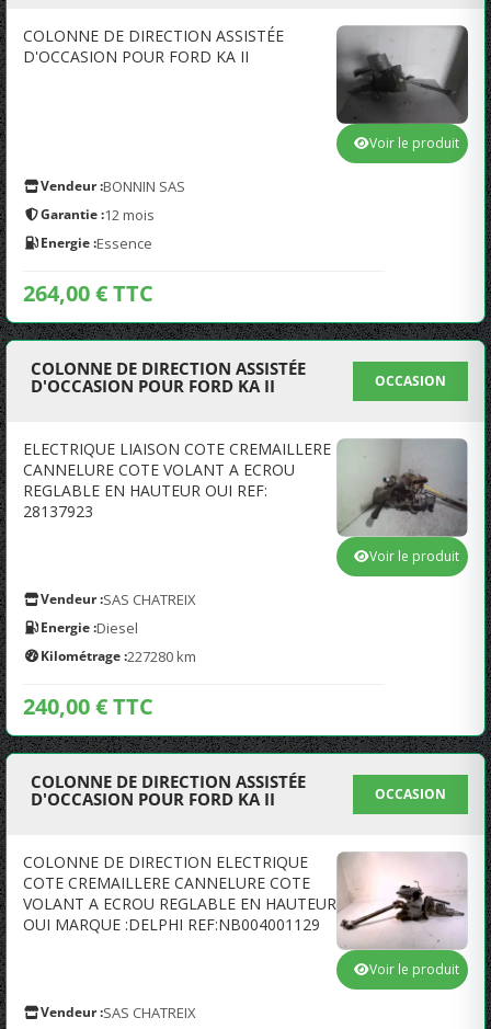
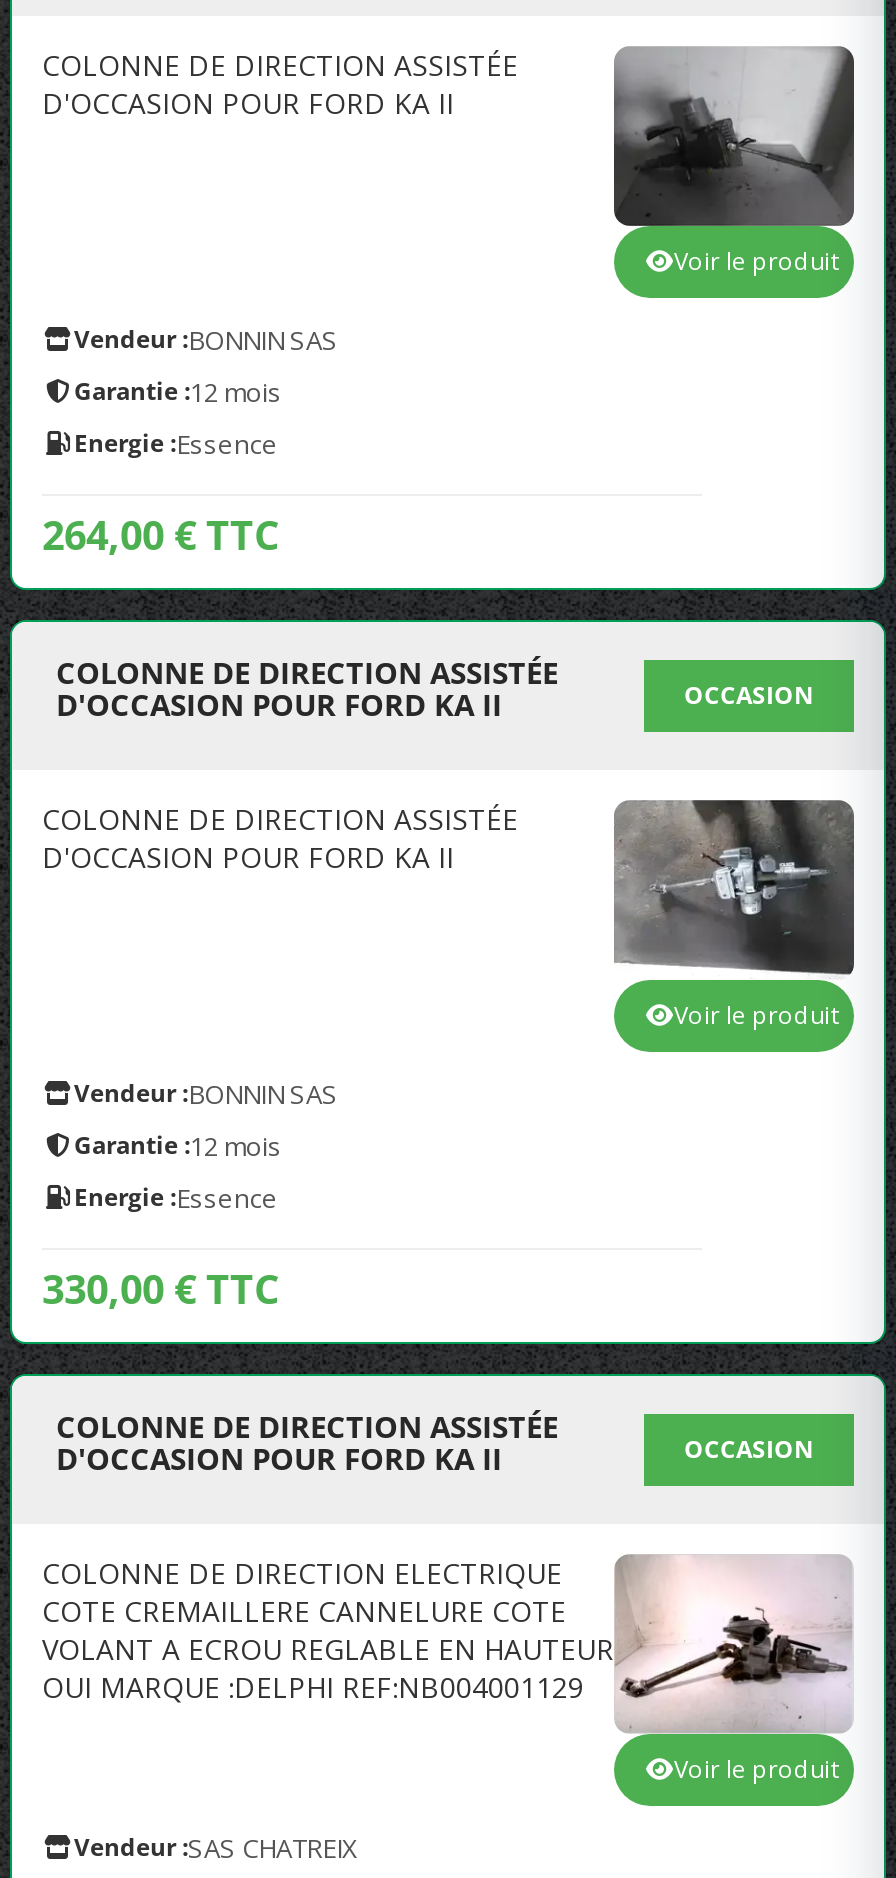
[23,438,331,522] ELECTRIQUE LIAISON COTE CREMAILLERE | CANNELURE COTE VOLANT A ECROU | REGLABLE EN HAUTEUR OUI REF: | 28137923 -> [42,800,518,876] COLONNE DE DIRECTION ASSISTÉE | D'OCCASION POUR FORD KA II
[336,439,468,537] [image] -> [616,800,854,982] [image]
[41,590,196,666] Vendeur : SAS CHATREIX | Energie : Diesel | Kilométrage : 227280 km -> [74,1076,338,1216] Vendeur : BONNIN SAS | Garantie : 12 mois | Energie : Essence
[23,691,153,721] 240,00 € TTC -> [42,1262,280,1316] 330,00 € TTC

